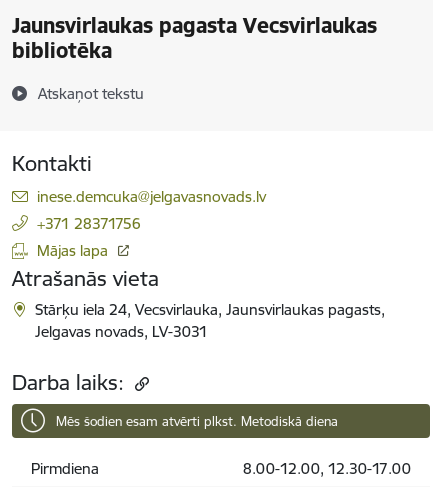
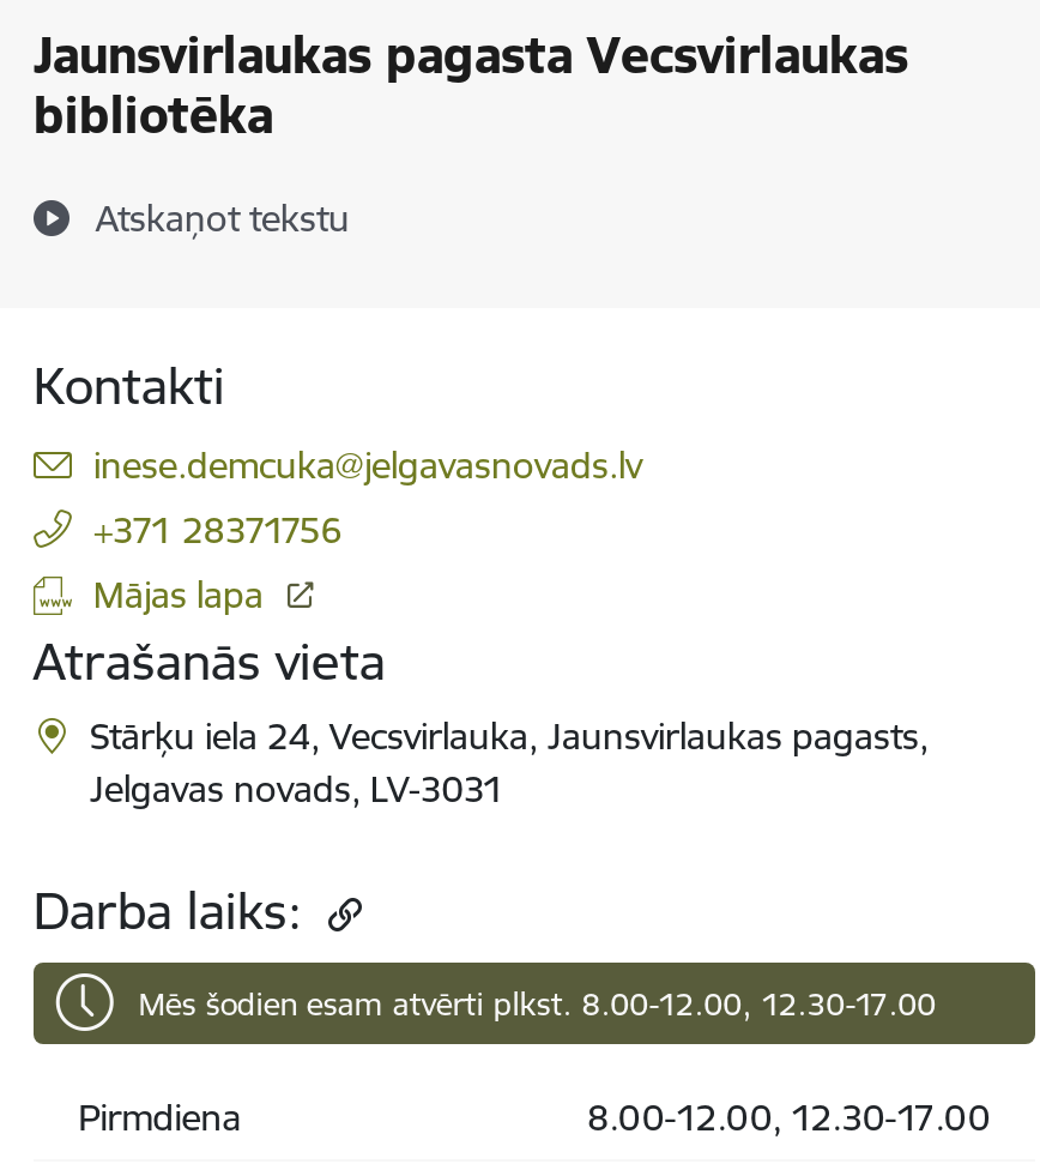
[56,413,338,429] Mēs šodien esam atvērti plkst. Metodiskā diena -> [139,983,937,1022] Mēs šodien esam atvērti plkst. 8.00-12.00, 12.30-17.00

